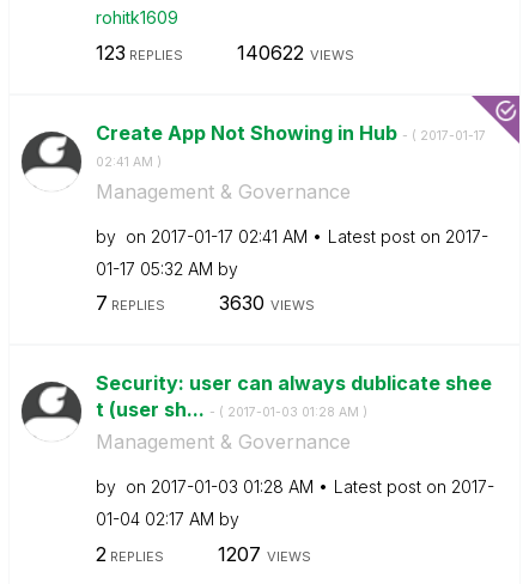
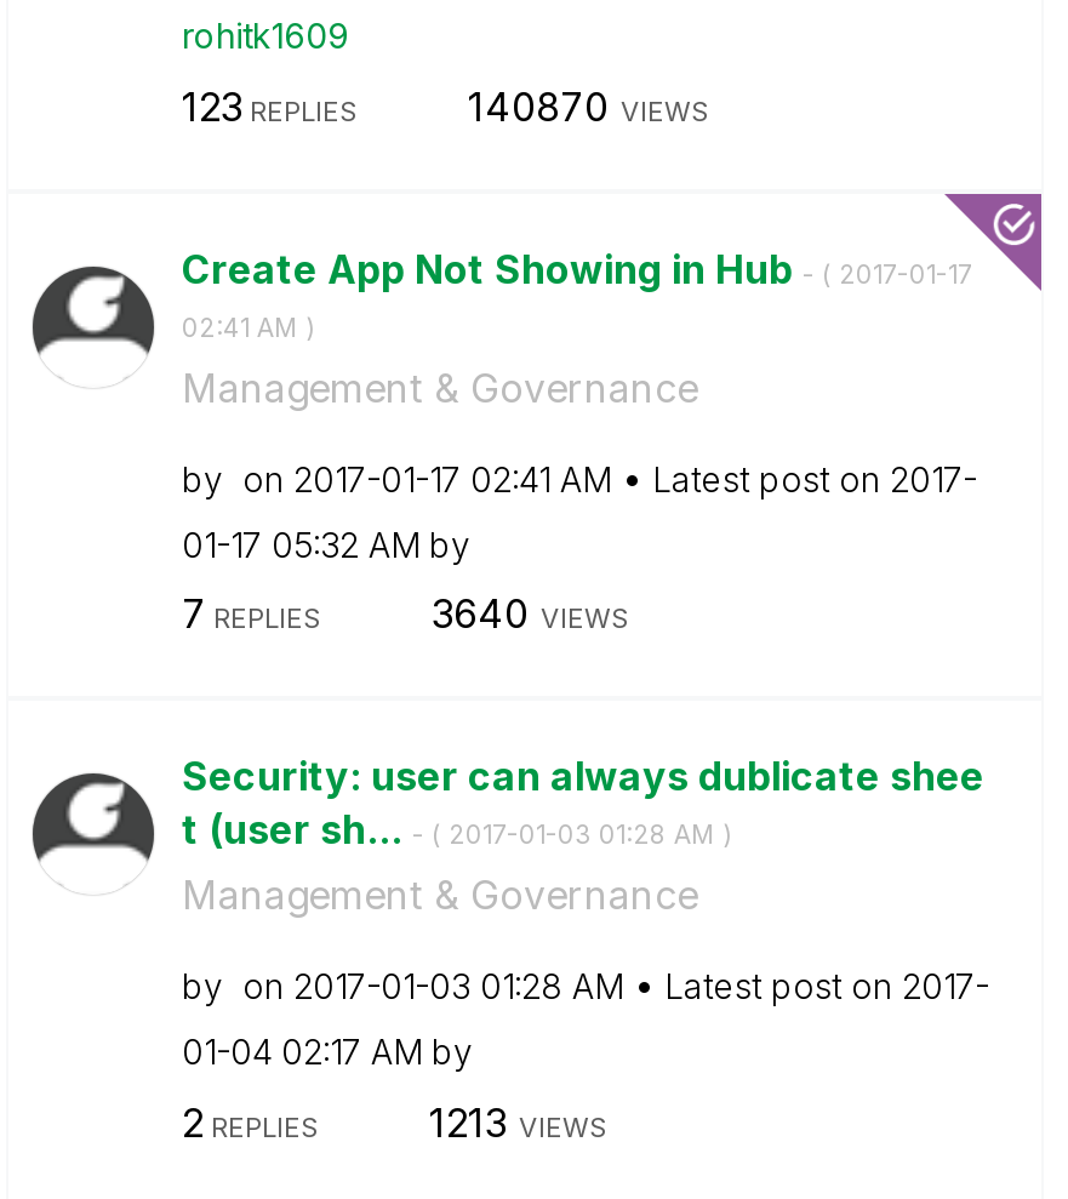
[236,40,354,64] 140622 VIEWS -> [468,81,710,130] 140870 VIEWS
[218,291,314,315] 3630 VIEWS -> [432,589,630,638] 3640 VIEWS
[217,542,311,565] 1207 VIEWS -> [429,1097,609,1146] 1213 VIEWS

